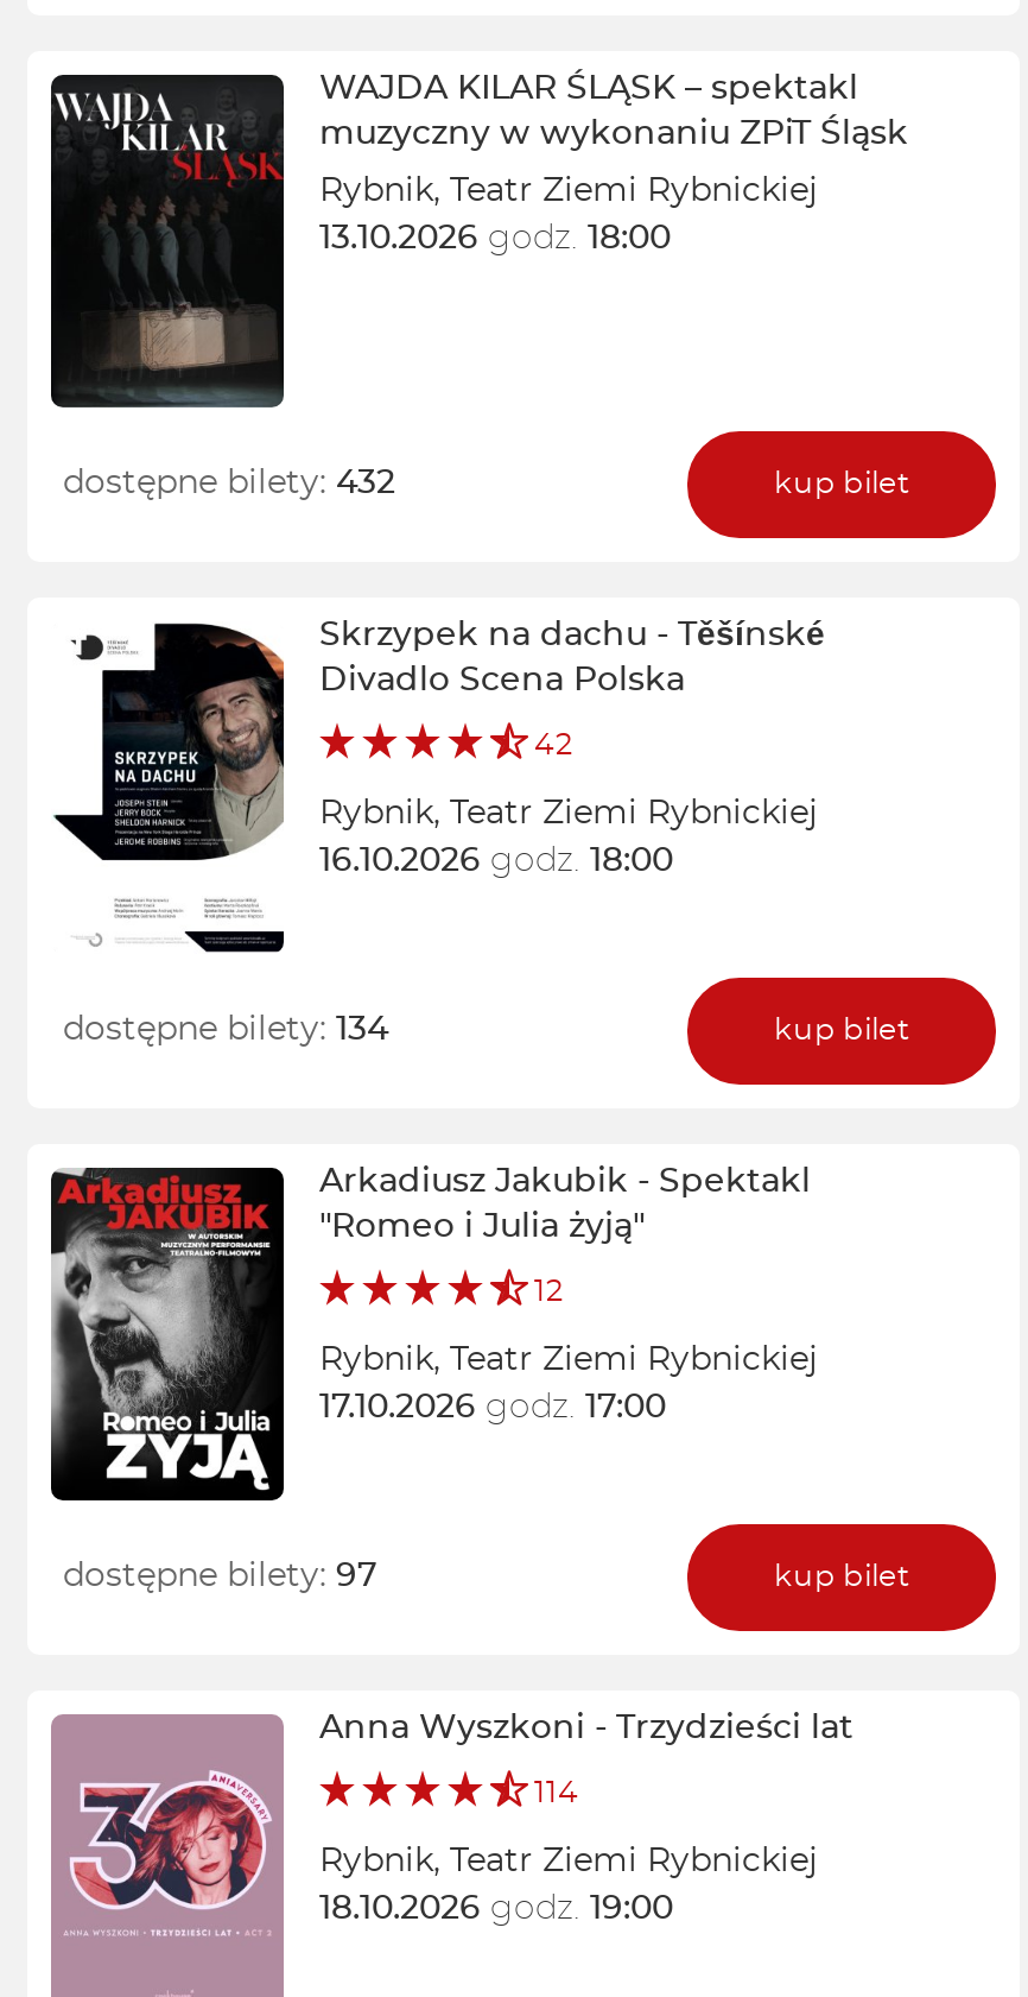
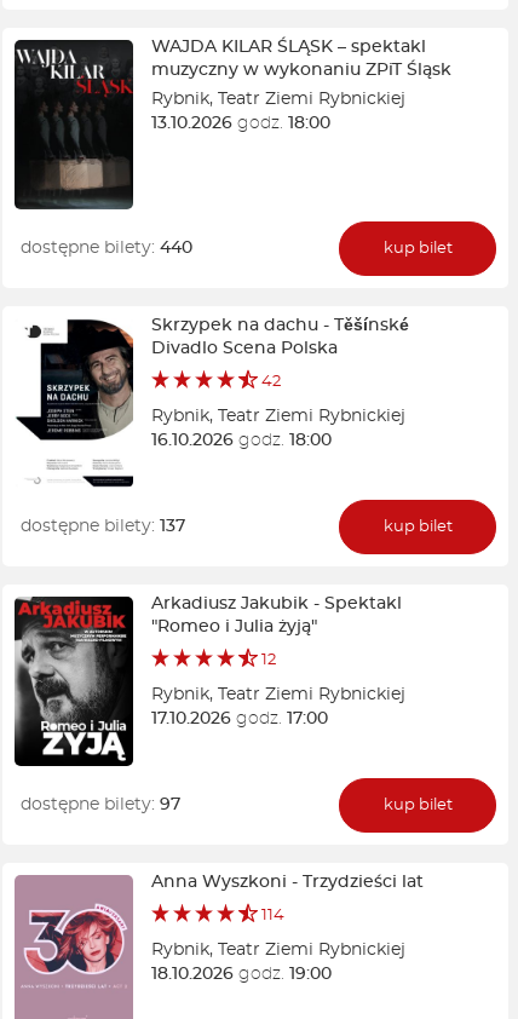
[63,467,395,500] dostępne bilety: 432 -> [21,240,192,257] dostępne bilety: 440
[63,1013,388,1047] dostępne bilety: 134 -> [21,518,185,535] dostępne bilety: 137

